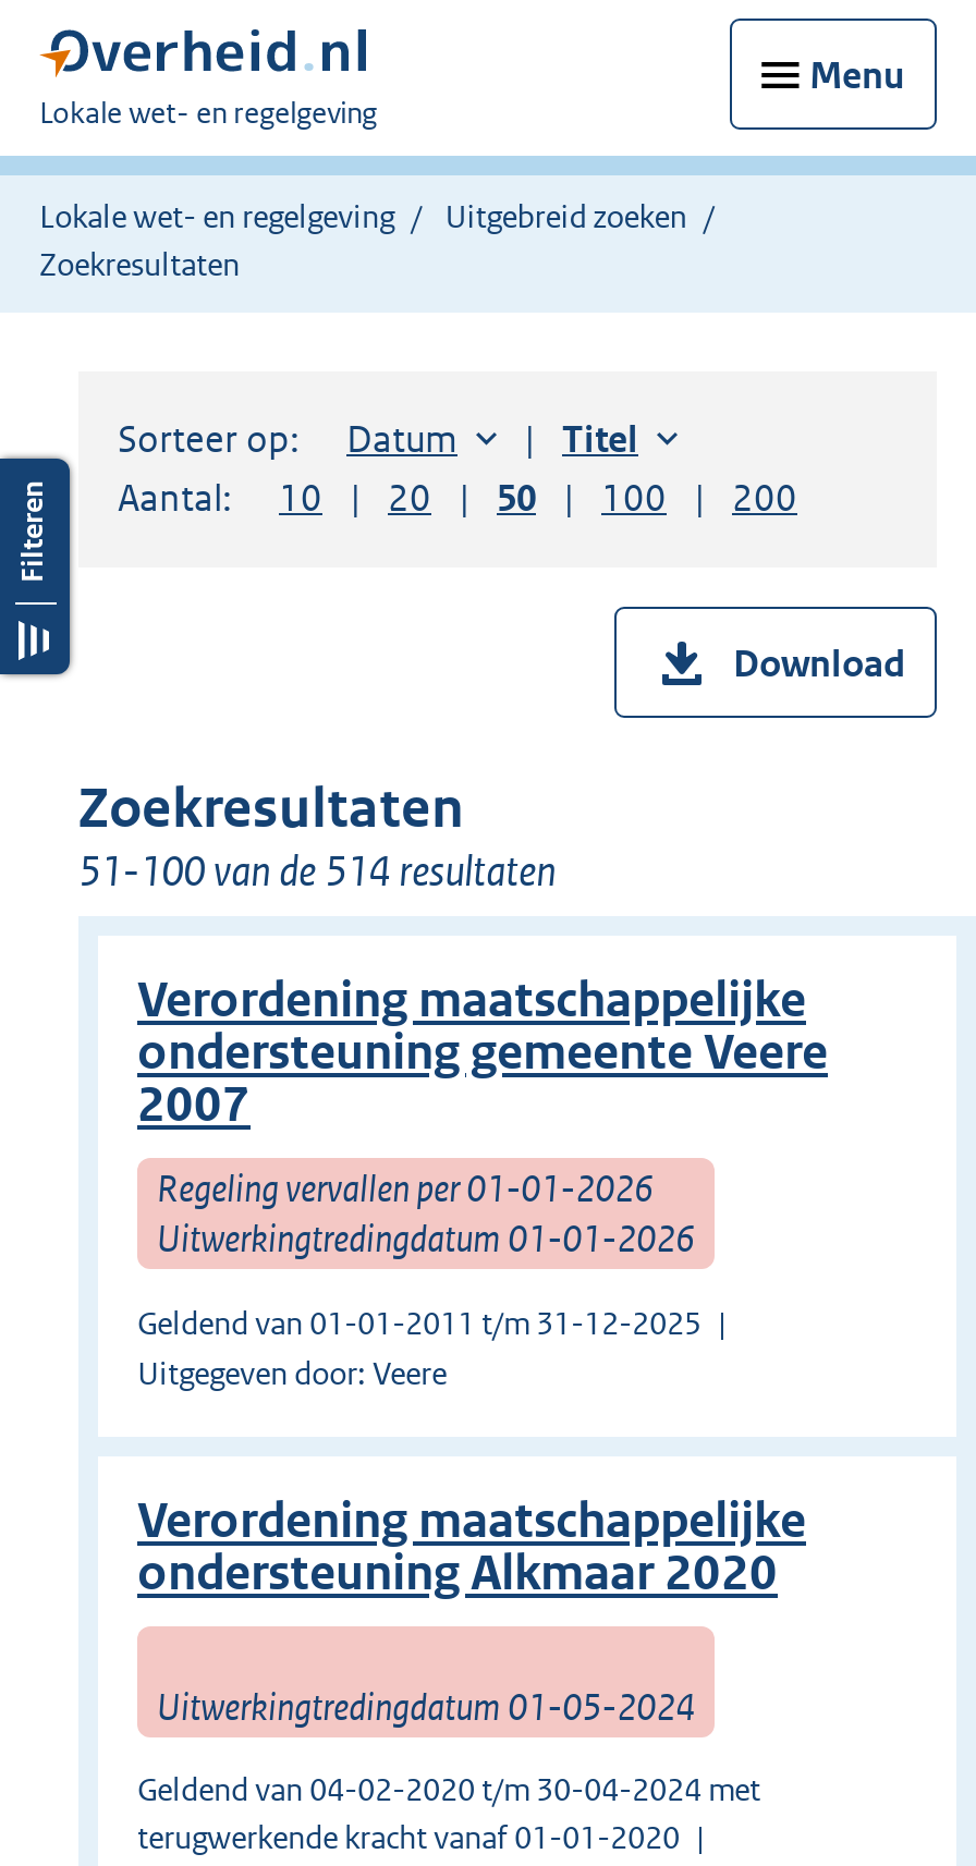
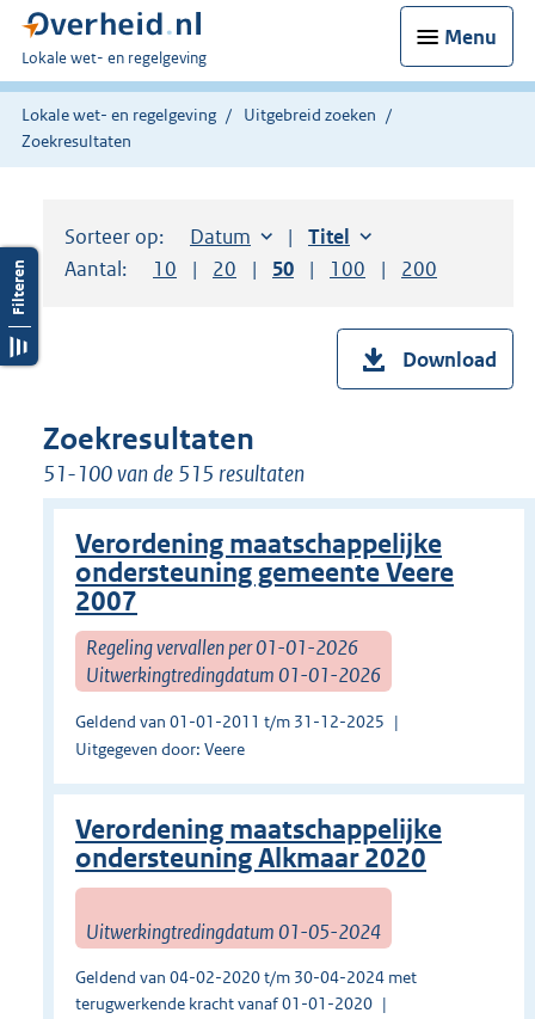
[78,846,556,896] 51-100 van de 514 resultaten -> [43,460,305,487] 51-100 van de 515 resultaten

